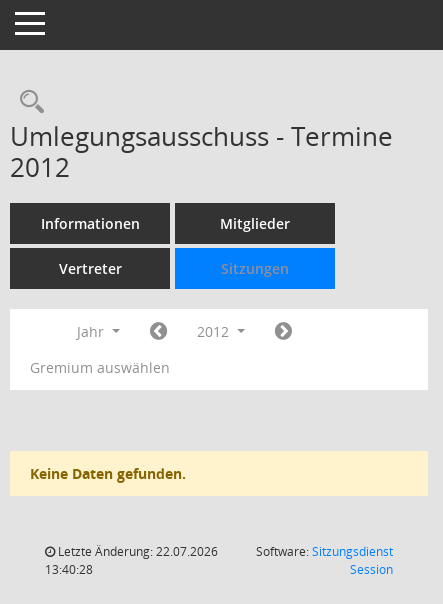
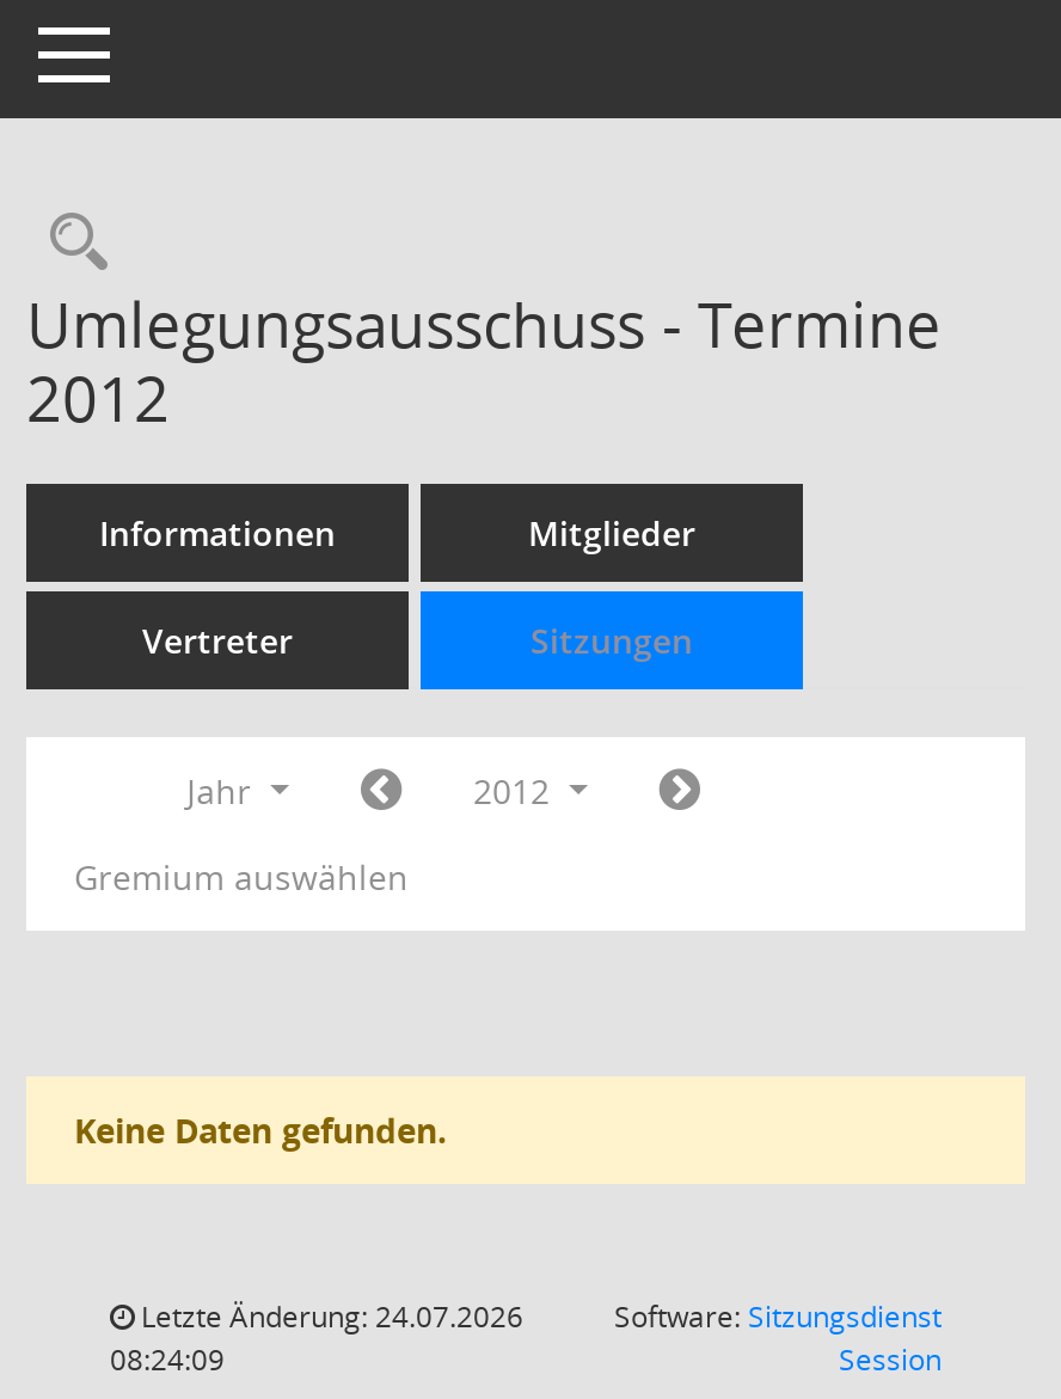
[55,543,218,560] Letzte Änderung: 22.07.2026 -> [134,1296,523,1337] Letzte Änderung: 24.07.2026
[45,561,93,578] 13:40:28 -> [110,1339,225,1380] 08:24:09

